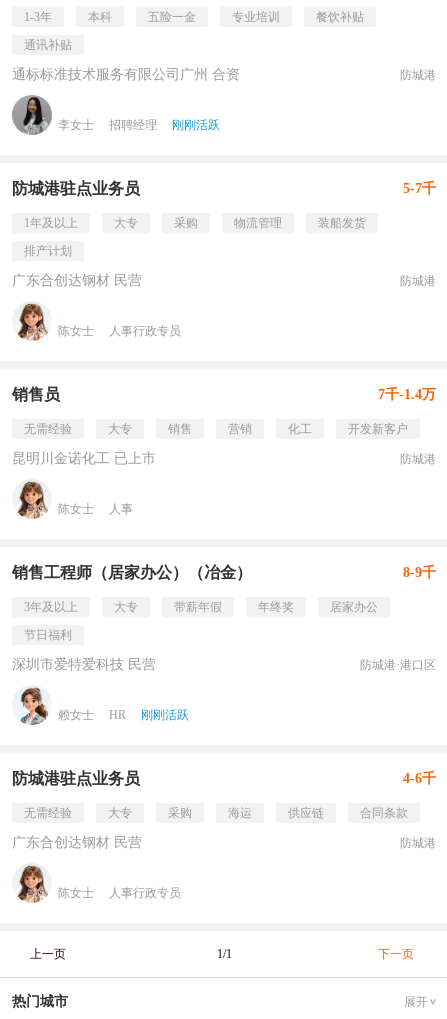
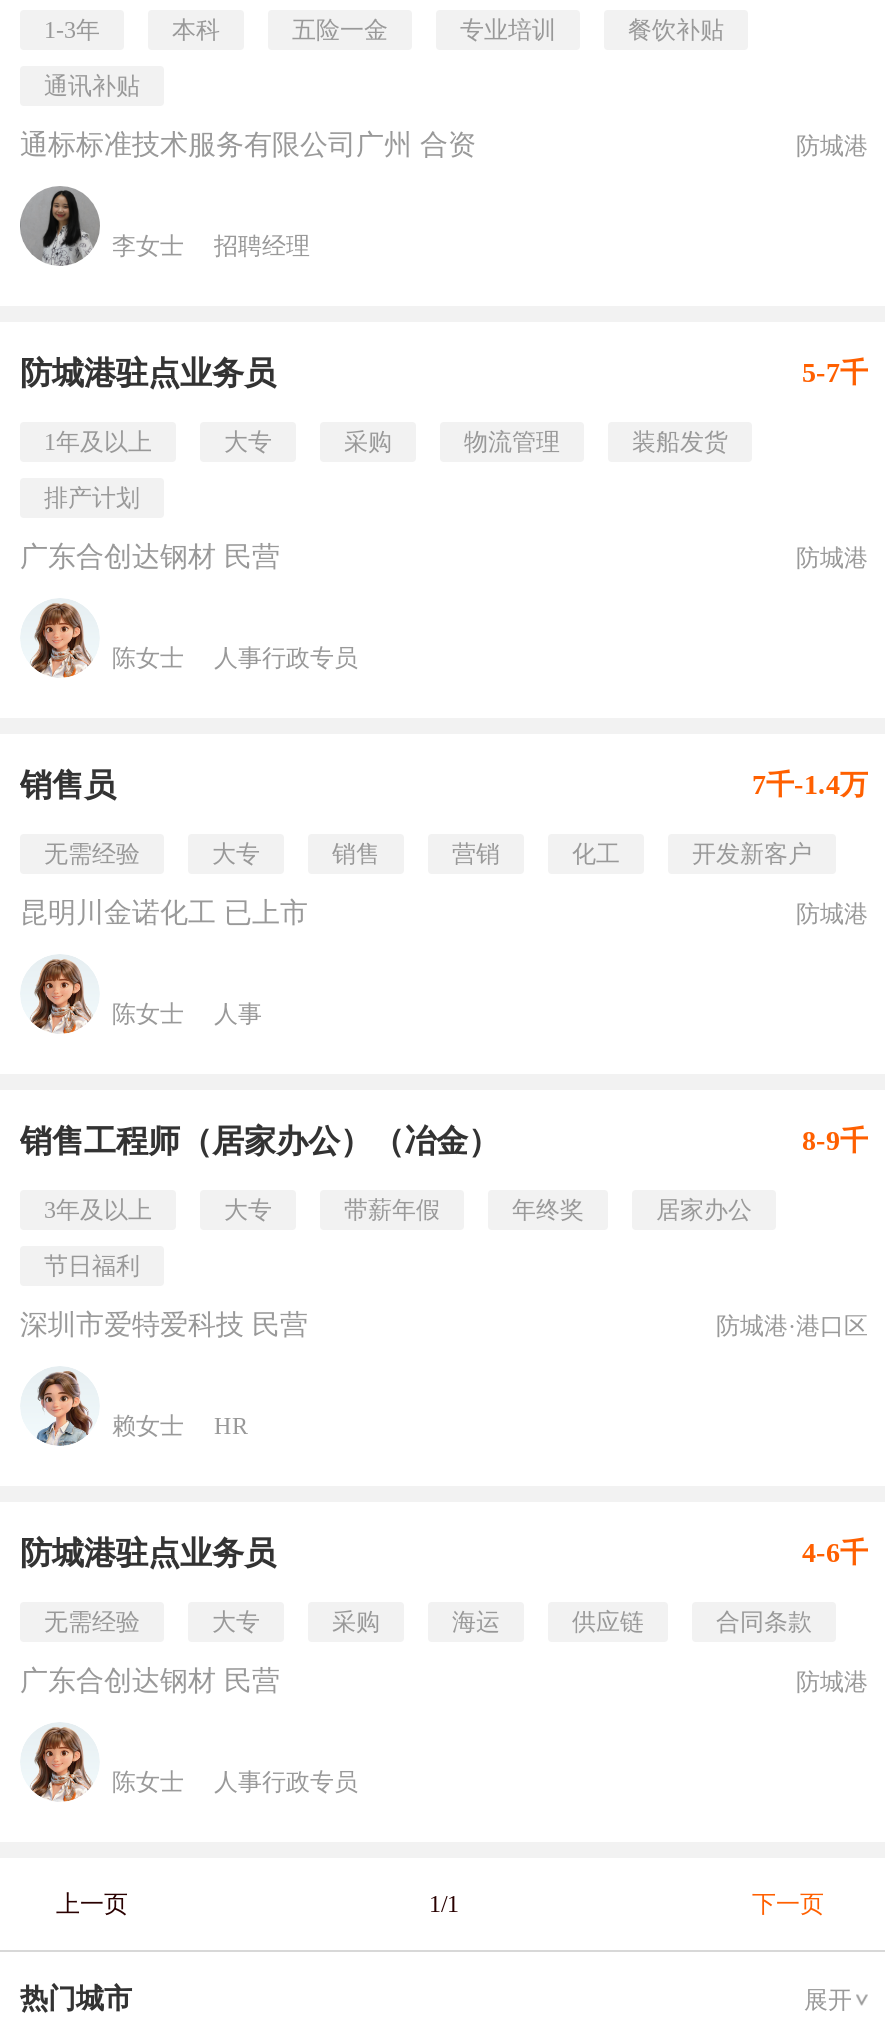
[172,118,220,132] 刚刚活跃 -> none
[141,708,189,722] 刚刚活跃 -> none

